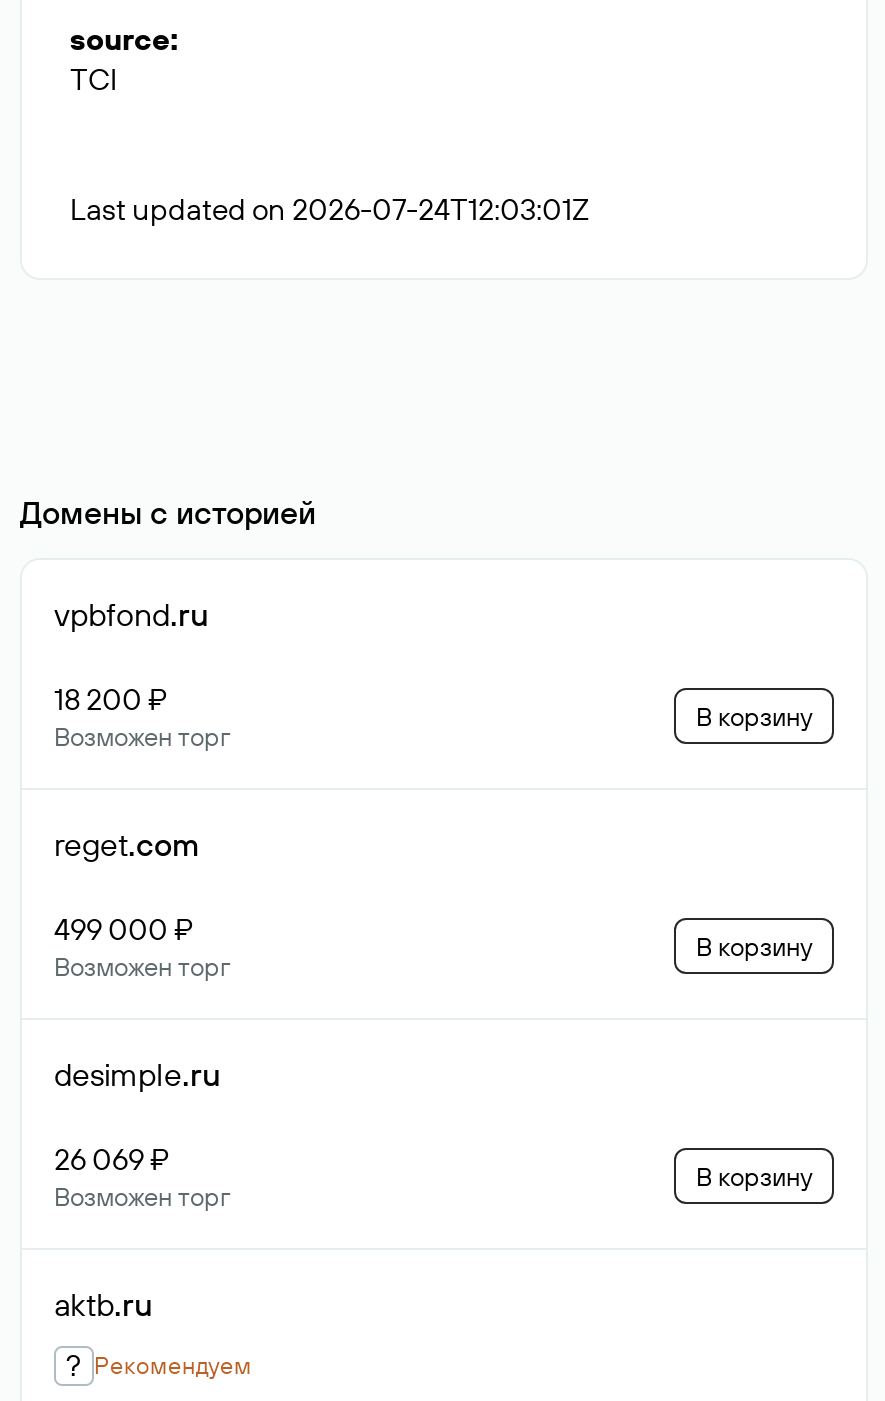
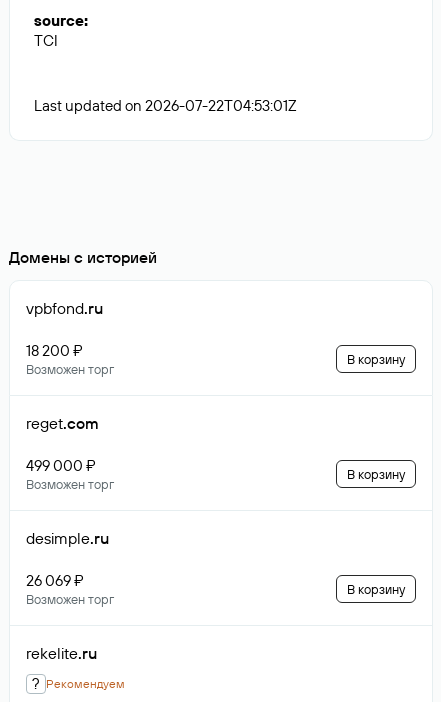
[70,190,590,228] Last updated on 2026-07-24T12:03:01Z -> [34,96,297,115] Last updated on 2026-07-22T04:53:01Z
[54,1284,152,1324] aktb.ru -> [26,643,97,663] rekelite.ru

